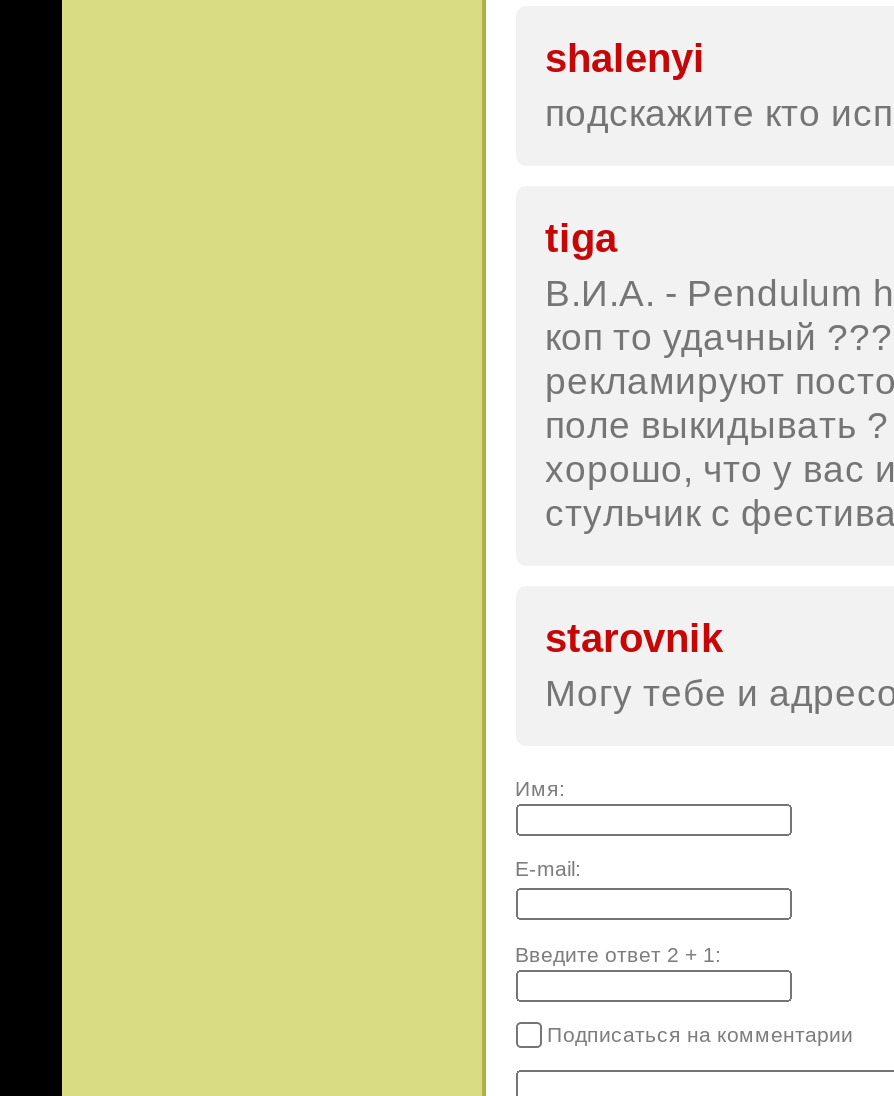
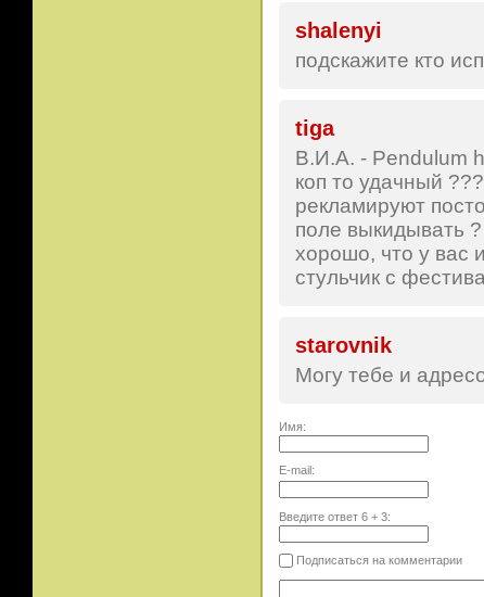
[515,942,721,966] Введите ответ 2 + 1: -> [278,510,390,523] Введите ответ 6 + 3:

